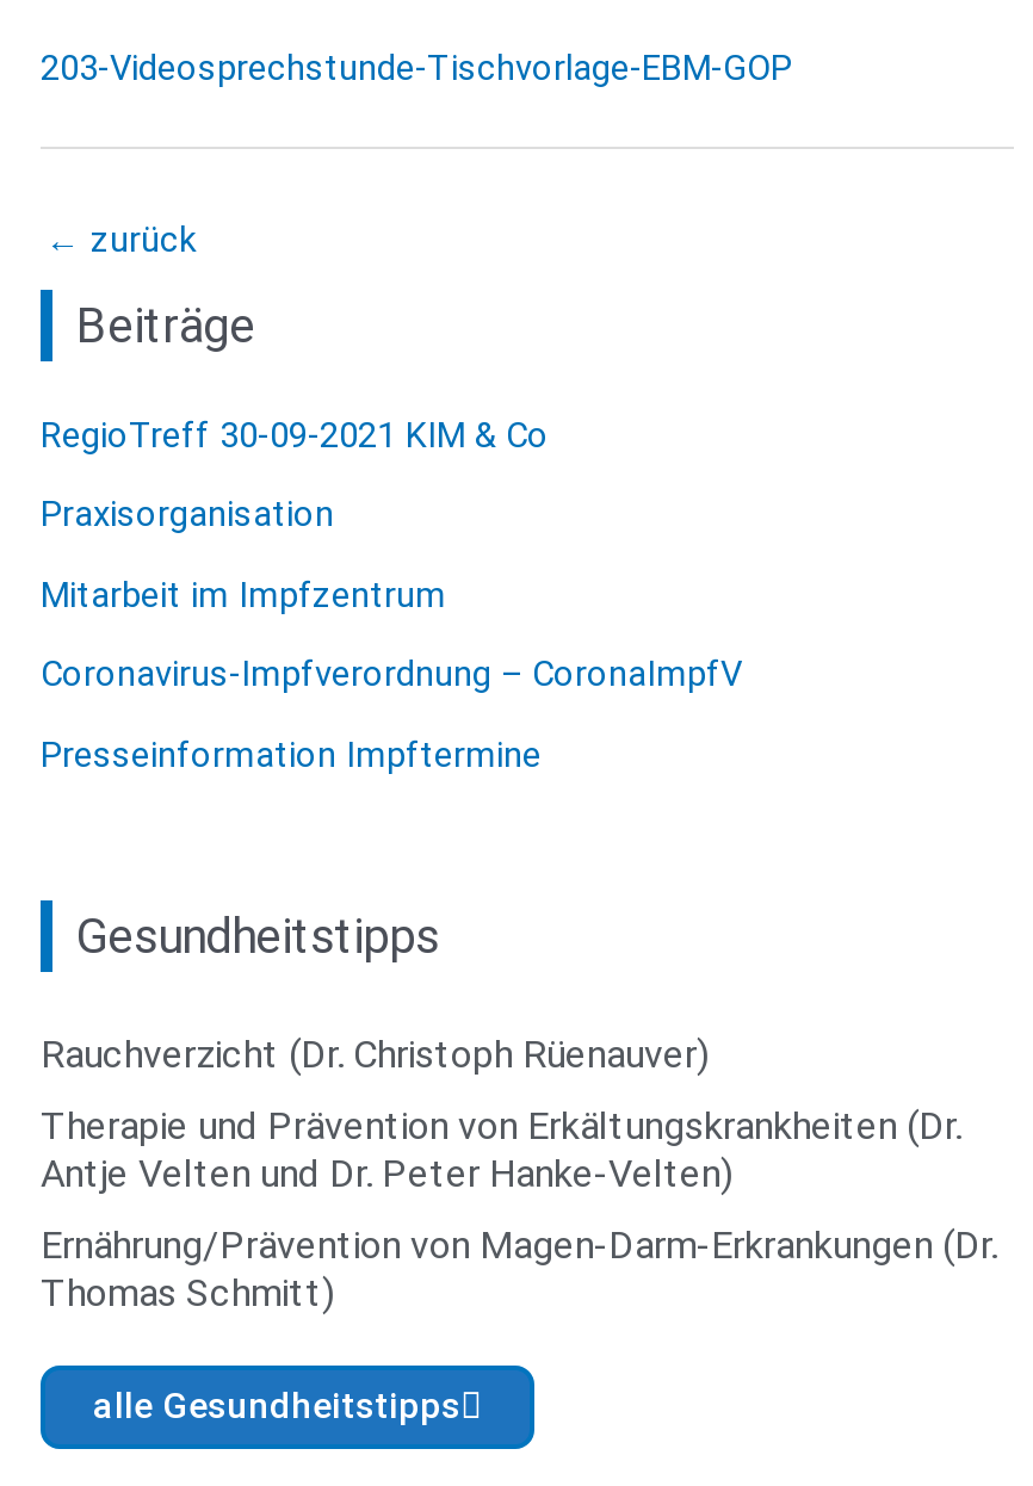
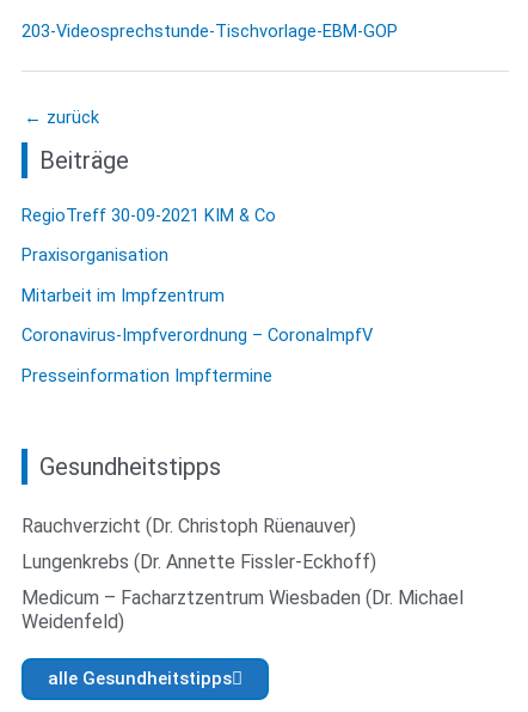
[41,1104,961,1197] Therapie und Prävention von Erkältungskrankheiten (Dr. | Antje Velten und Dr. Peter Hanke-Velten) -> [22,551,376,574] Lungenkrebs (Dr. Annette Fissler-Eckhoff)
[41,1223,997,1316] Ernährung/Prävention von Magen-Darm-Erkrankungen (Dr. | Thomas Schmitt) -> [22,587,463,634] Medicum – Facharztzentrum Wiesbaden (Dr. Michael | Weidenfeld)

